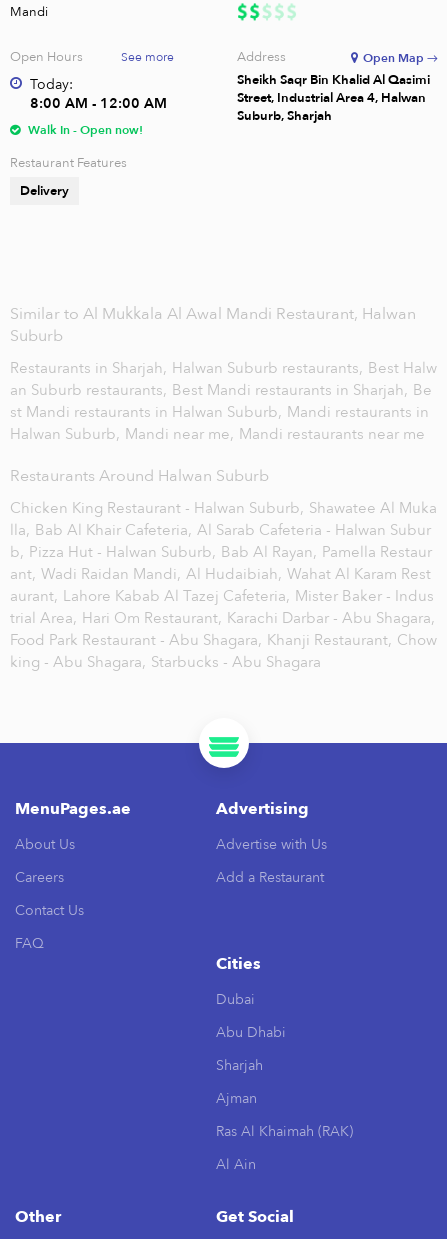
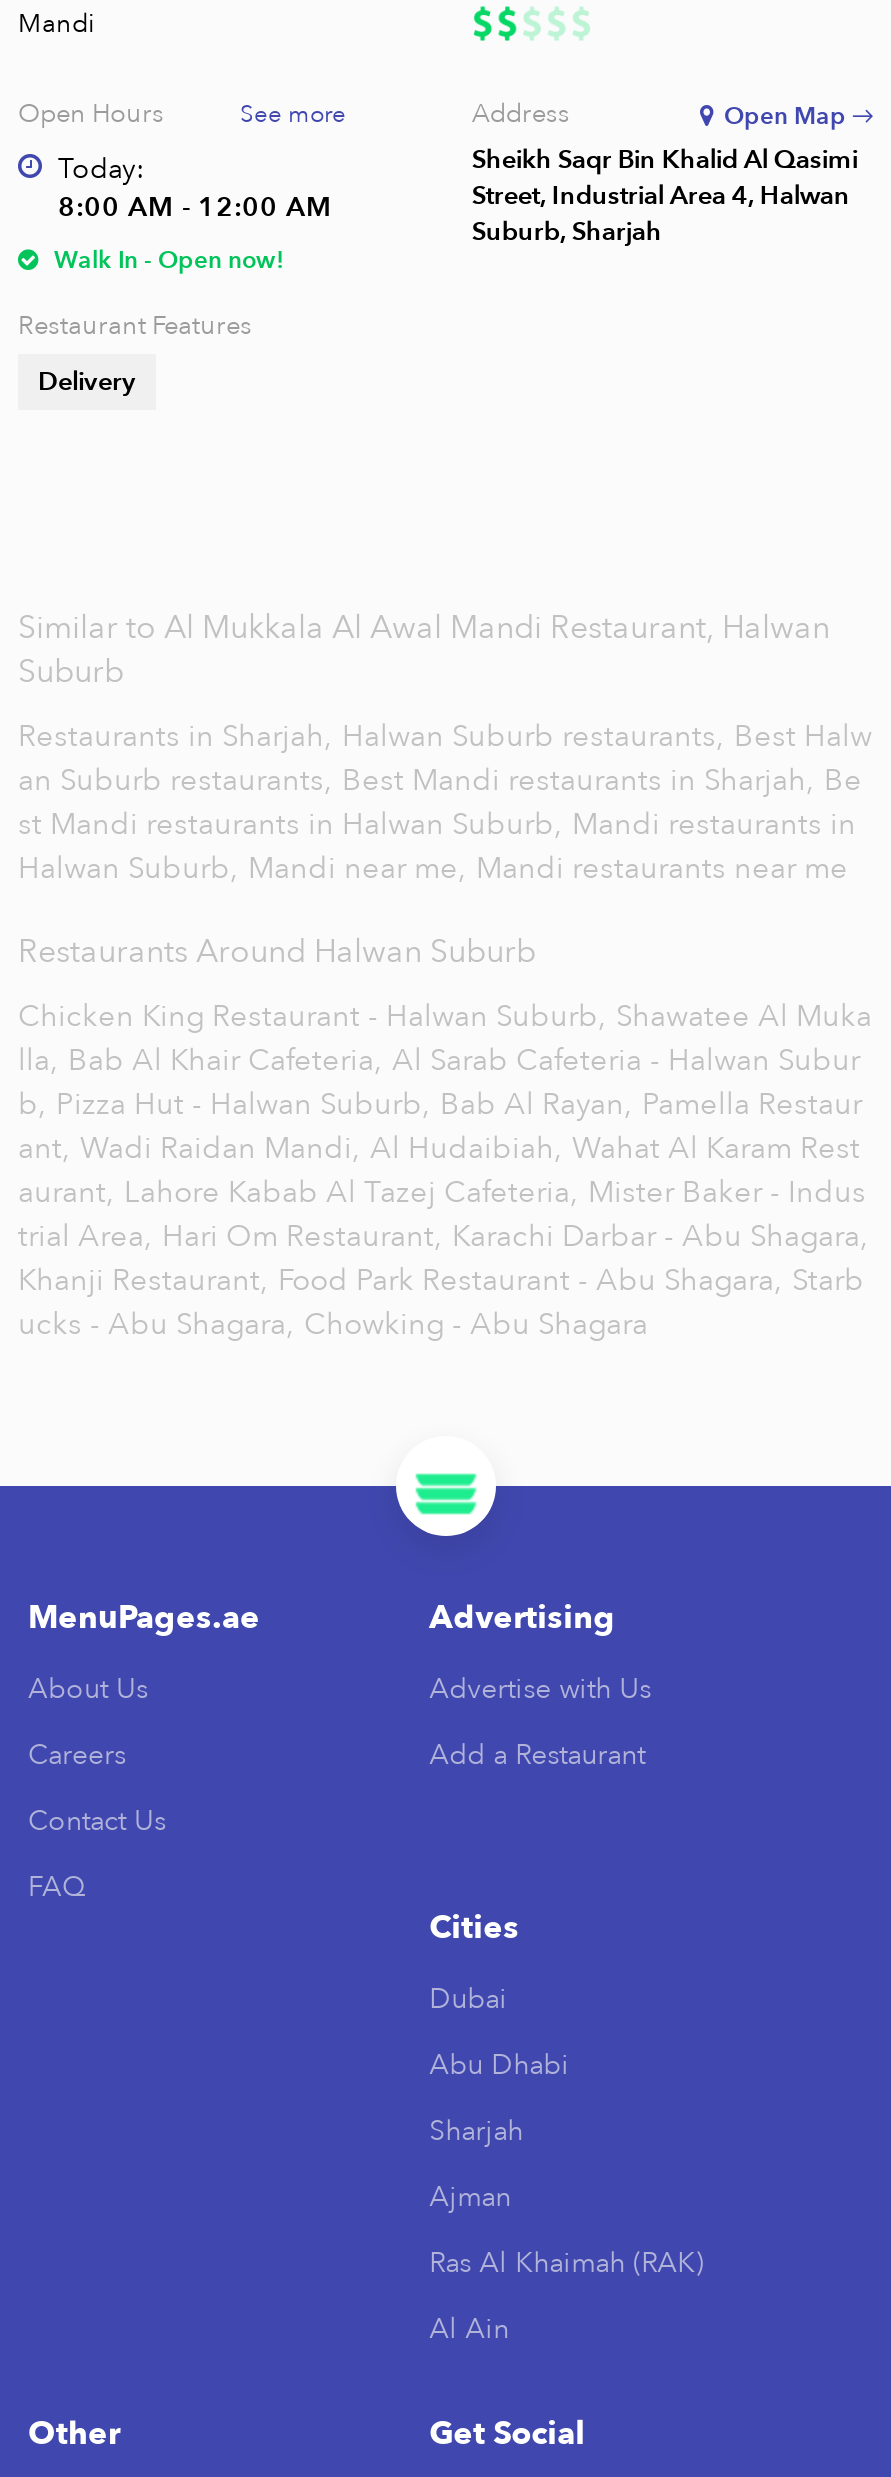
[10,630,437,672] Food Park Restaurant - Abu Shagara, Khanji Restaurant, Chow | king - Abu Shagara, Starbucks - Abu Shagara -> [18,1260,864,1344] Khanji Restaurant, Food Park Restaurant - Abu Shagara, Starb | ucks - Abu Shagara, Chowking - Abu Shagara

